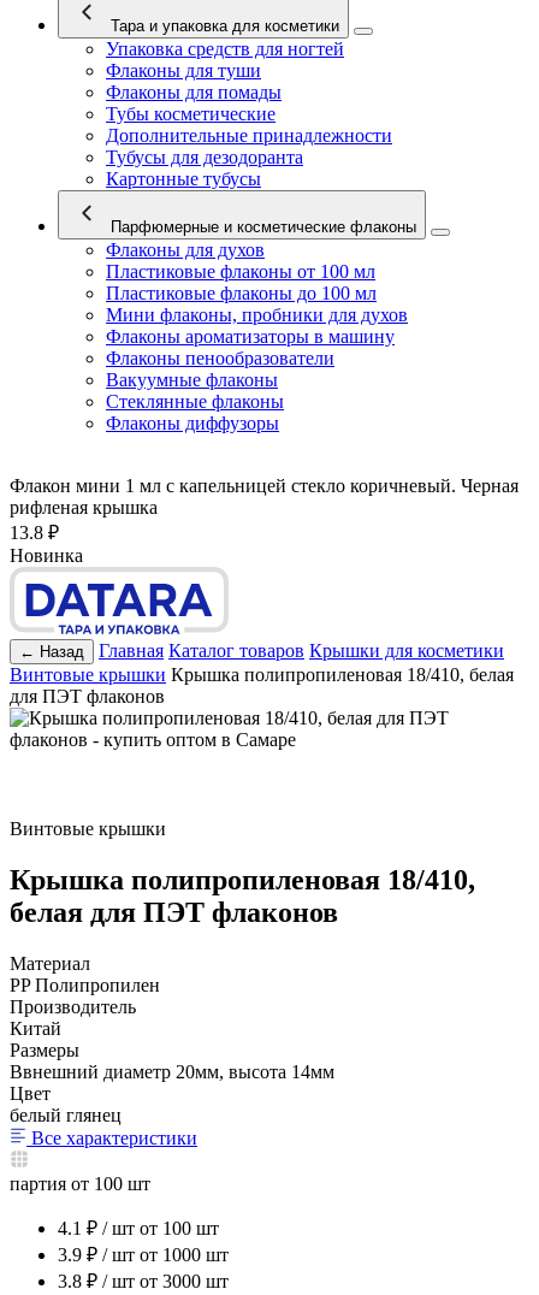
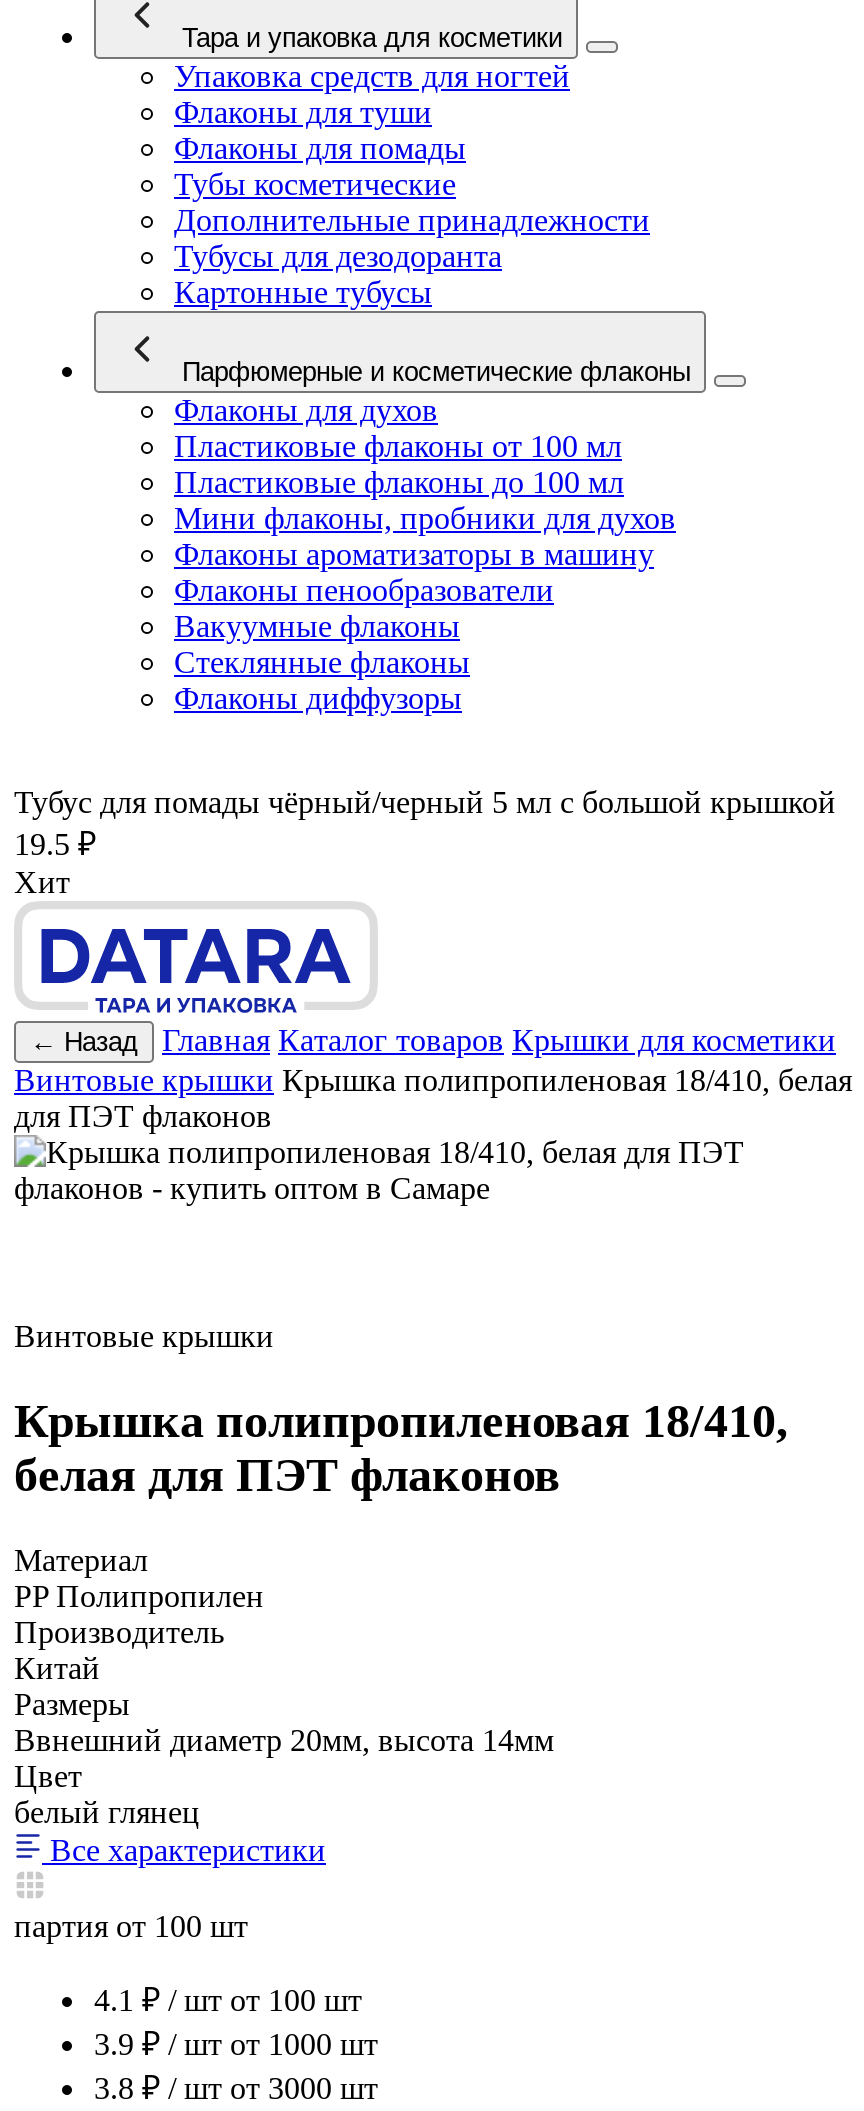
[10,475,519,566] Флакон мини 1 мл с капельницей стекло коричневый. Черная | рифленая крышка | 13.8 ₽ | Новинка -> [14,785,836,899] Тубус для помады чёрный/черный 5 мл с большой крышкой | 19.5 ₽ | Хит

